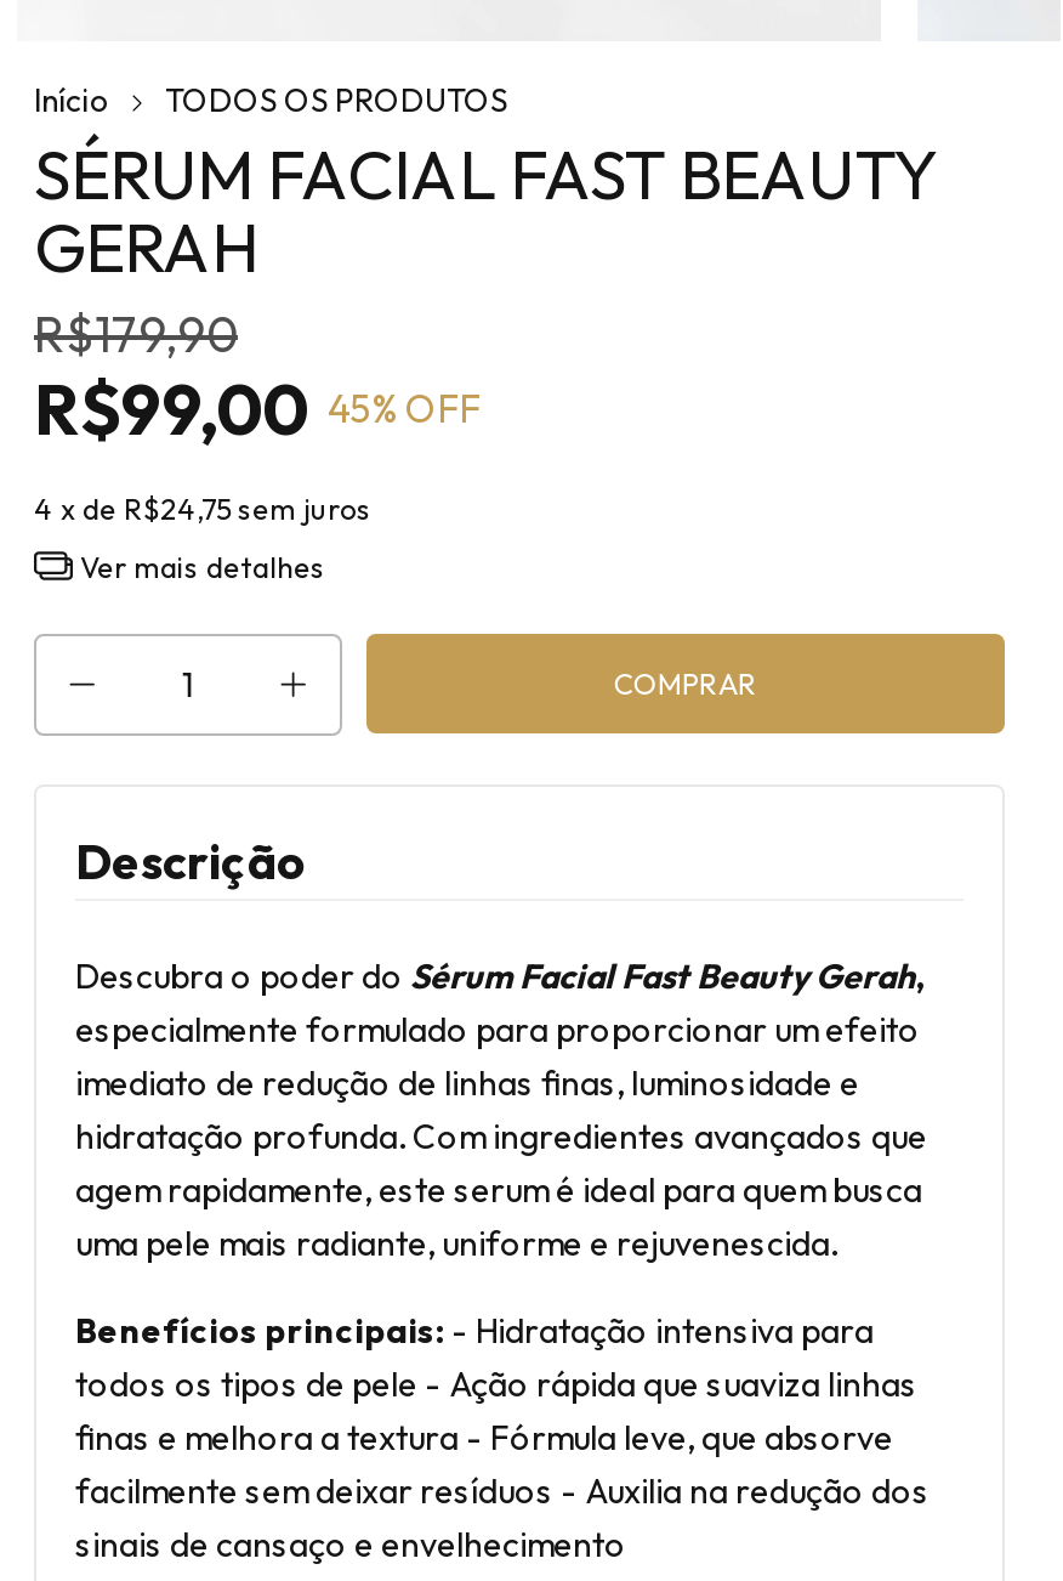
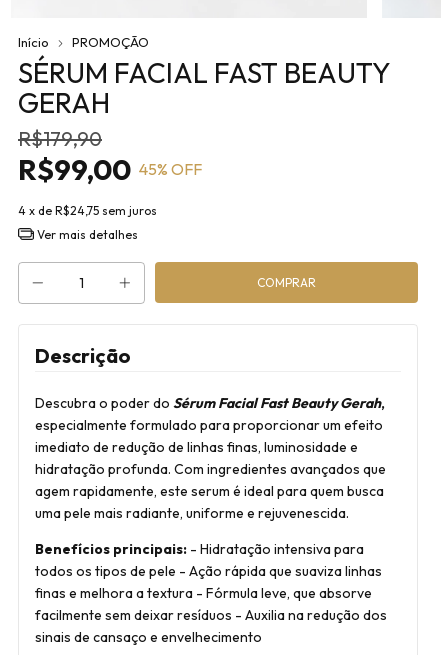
[165,80,507,119] TODOS OS PRODUTOS -> [72,34,149,50] PROMOÇÃO

